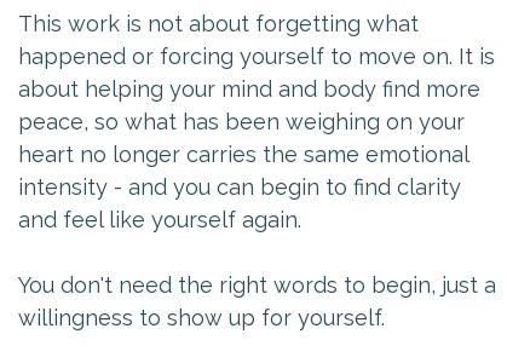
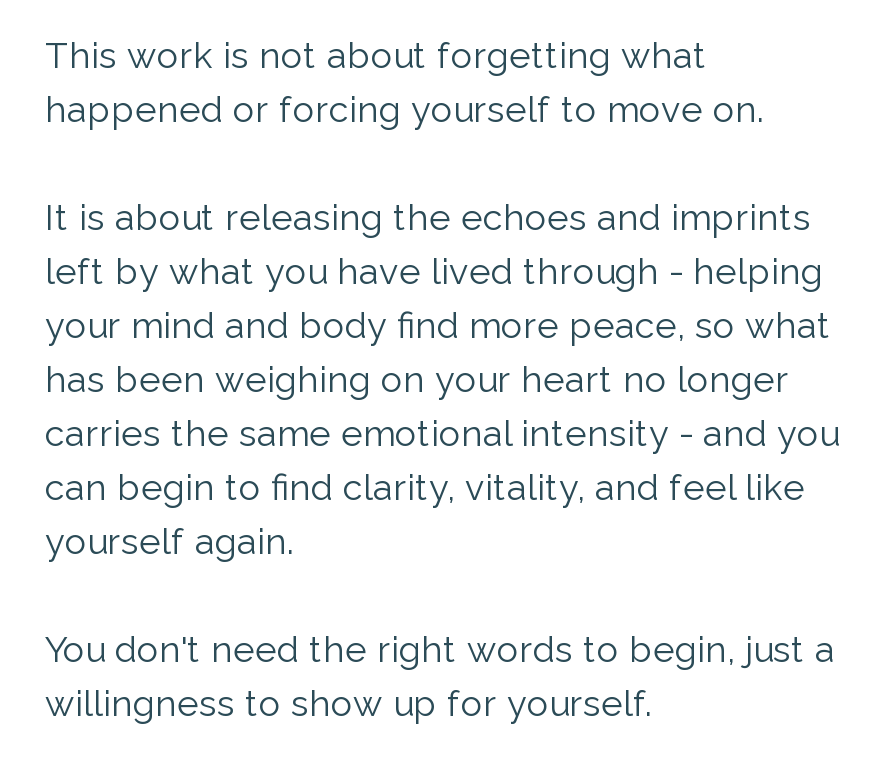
[18,44,495,233] happened or forcing yourself to move on. It is | about helping your mind and body find more | peace, so what has been weighing on your | heart no longer carries the same emotional | intensity - and you can begin to find clarity | and feel like yourself again. -> [45,87,839,561] happened or forcing yourself to move on. | It is about releasing the echoes and imprints | left by what you have lived through - helping | your mind and body find more peace, so what | has been weighing on your heart no longer | carries the same emotional intensity - and you | can begin to find clarity, vitality, and feel like | yourself again.

